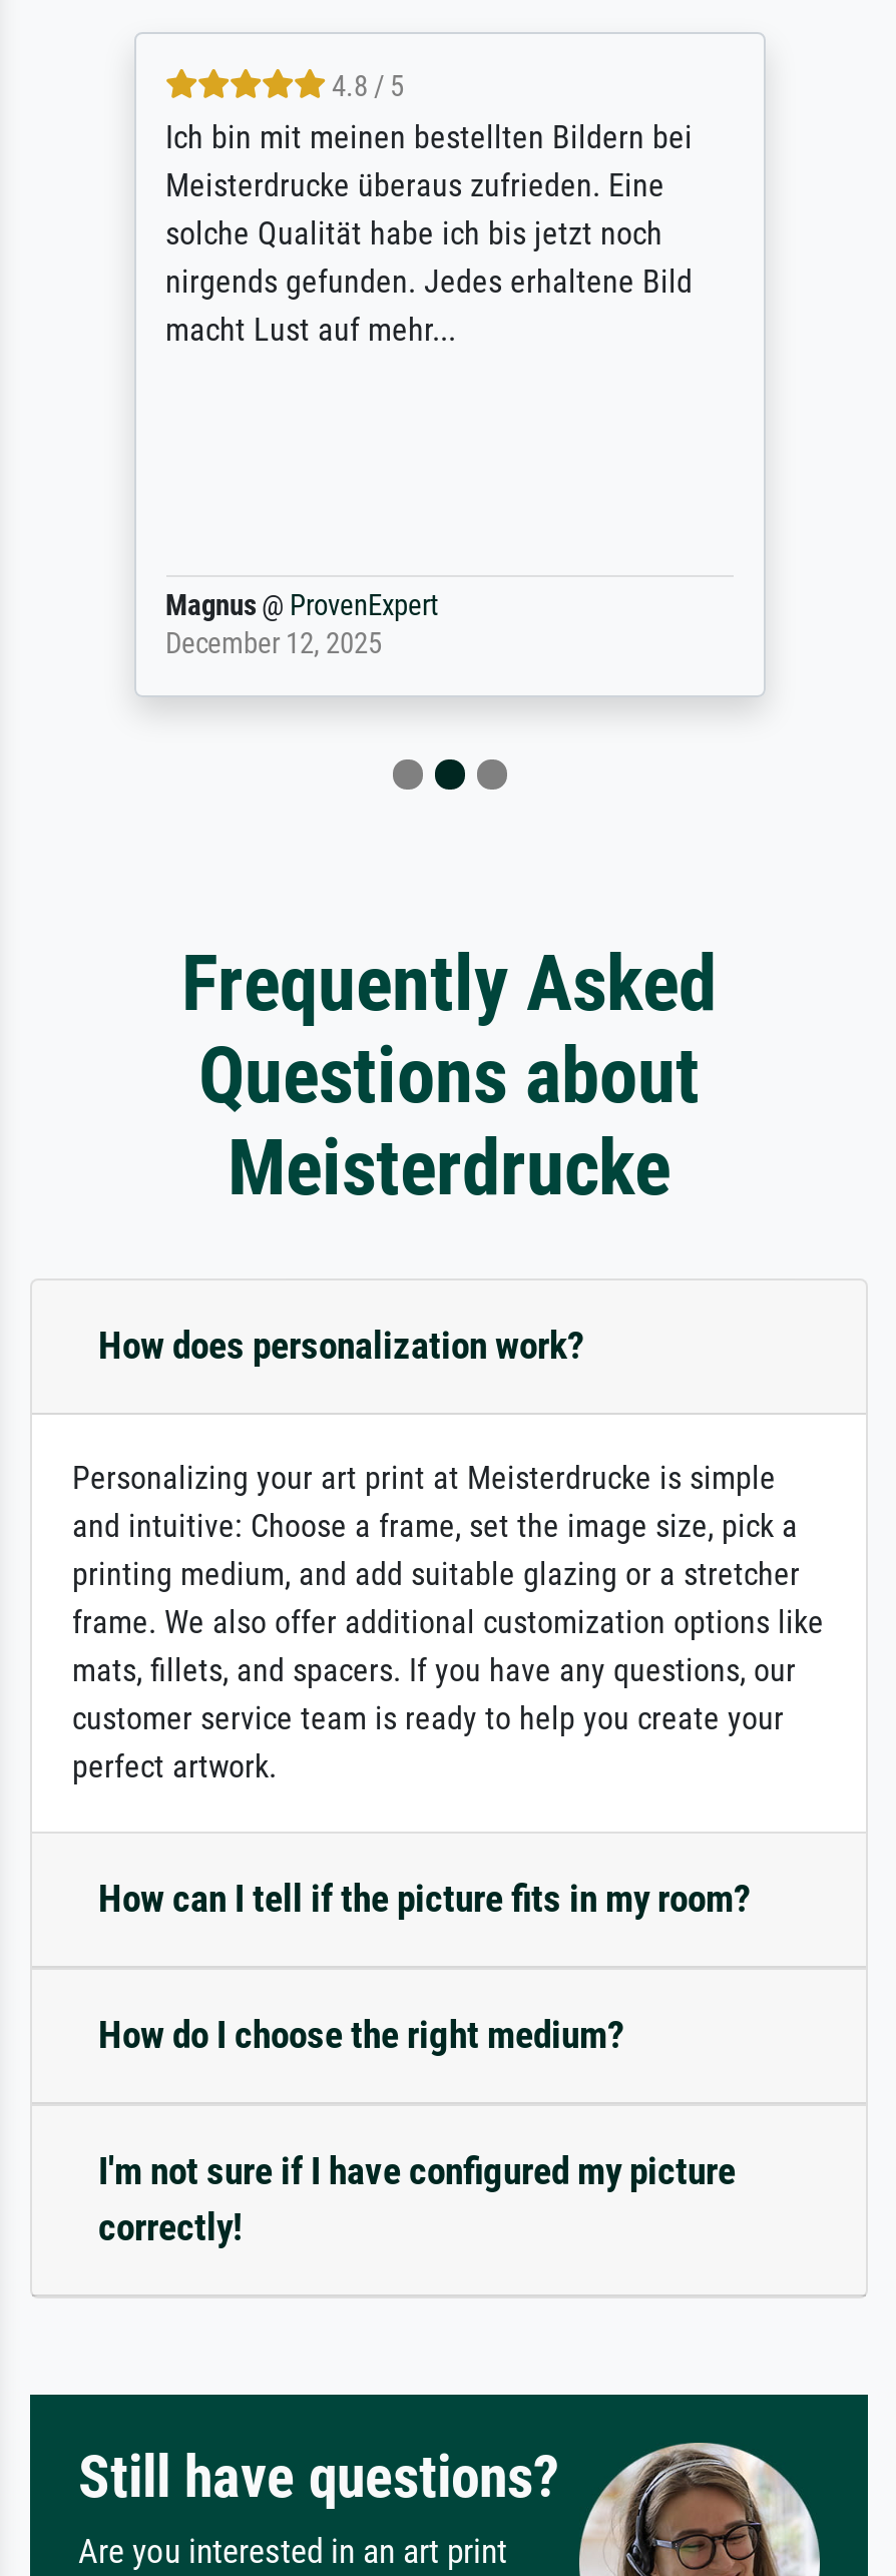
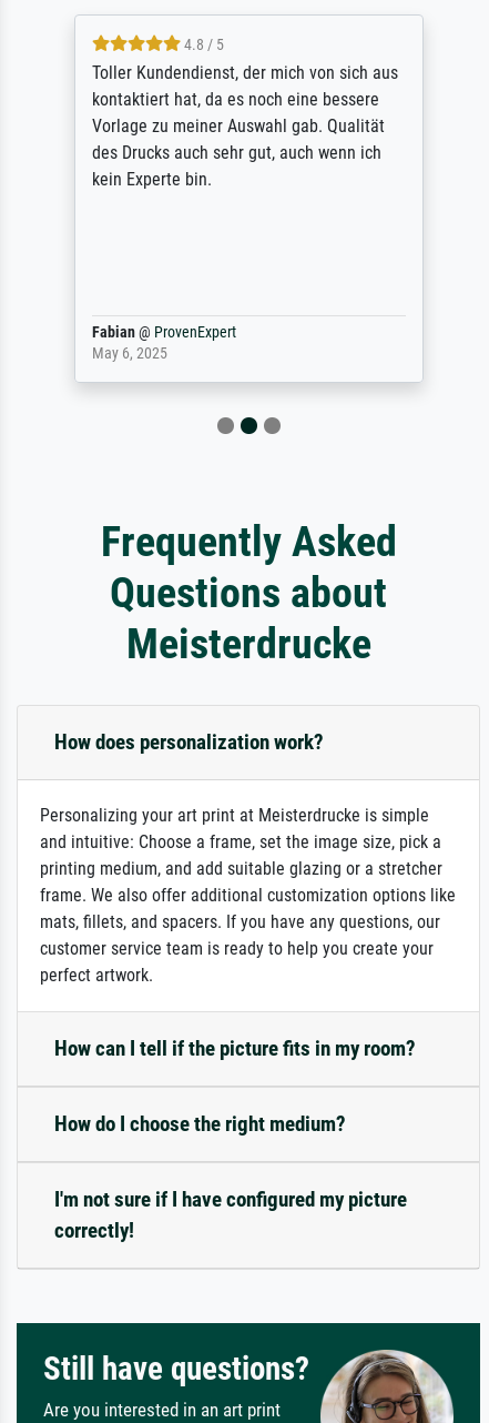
[165,119,693,350] Ich bin mit meinen bestellten Bildern bei | Meisterdrucke überaus zufrieden. Eine | solche Qualität habe ich bis jetzt noch | nirgends gefunden. Jedes erhaltene Bild | macht Lust auf mehr... -> [91,62,398,190] Toller Kundendienst, der mich von sich aus | kontaktiert hat, da es noch eine bessere | Vorlage zu meiner Auswahl gab. Qualität | des Drucks auch sehr gut, auch wenn ich | kein Experte bin.
[165,590,438,662] Magnus @ ProvenExpert | December 12, 2025 -> [91,323,236,363] Fabian @ ProvenExpert | May 6, 2025

